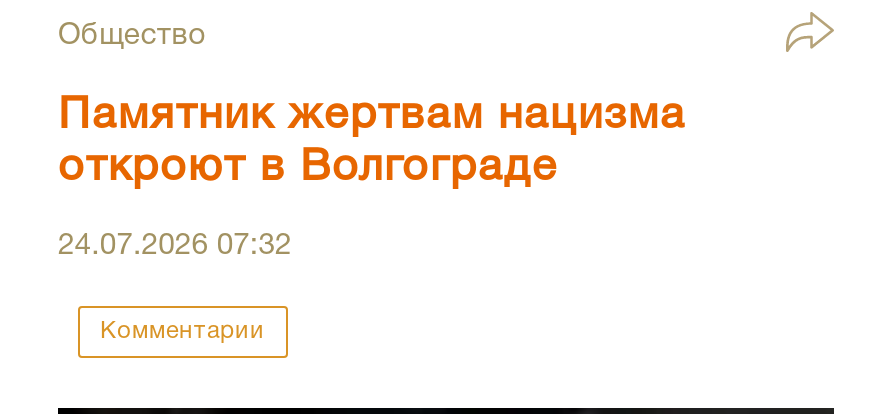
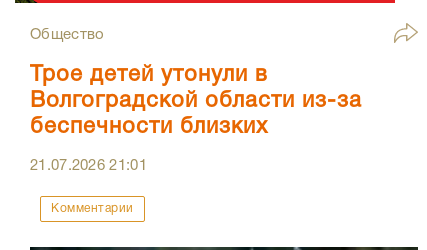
[58,97,686,189] Памятник жертвам нацизма | откроют в Волгограде -> [30,65,362,137] Трое детей утонули в | Волгоградской области из-за | беспечности близких
[58,233,292,261] 24.07.2026 07:32 -> [30,159,147,173] 21.07.2026 21:01

